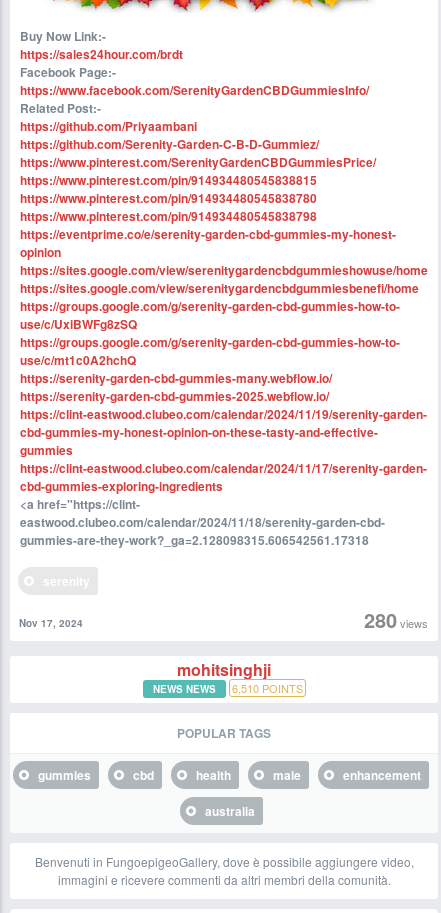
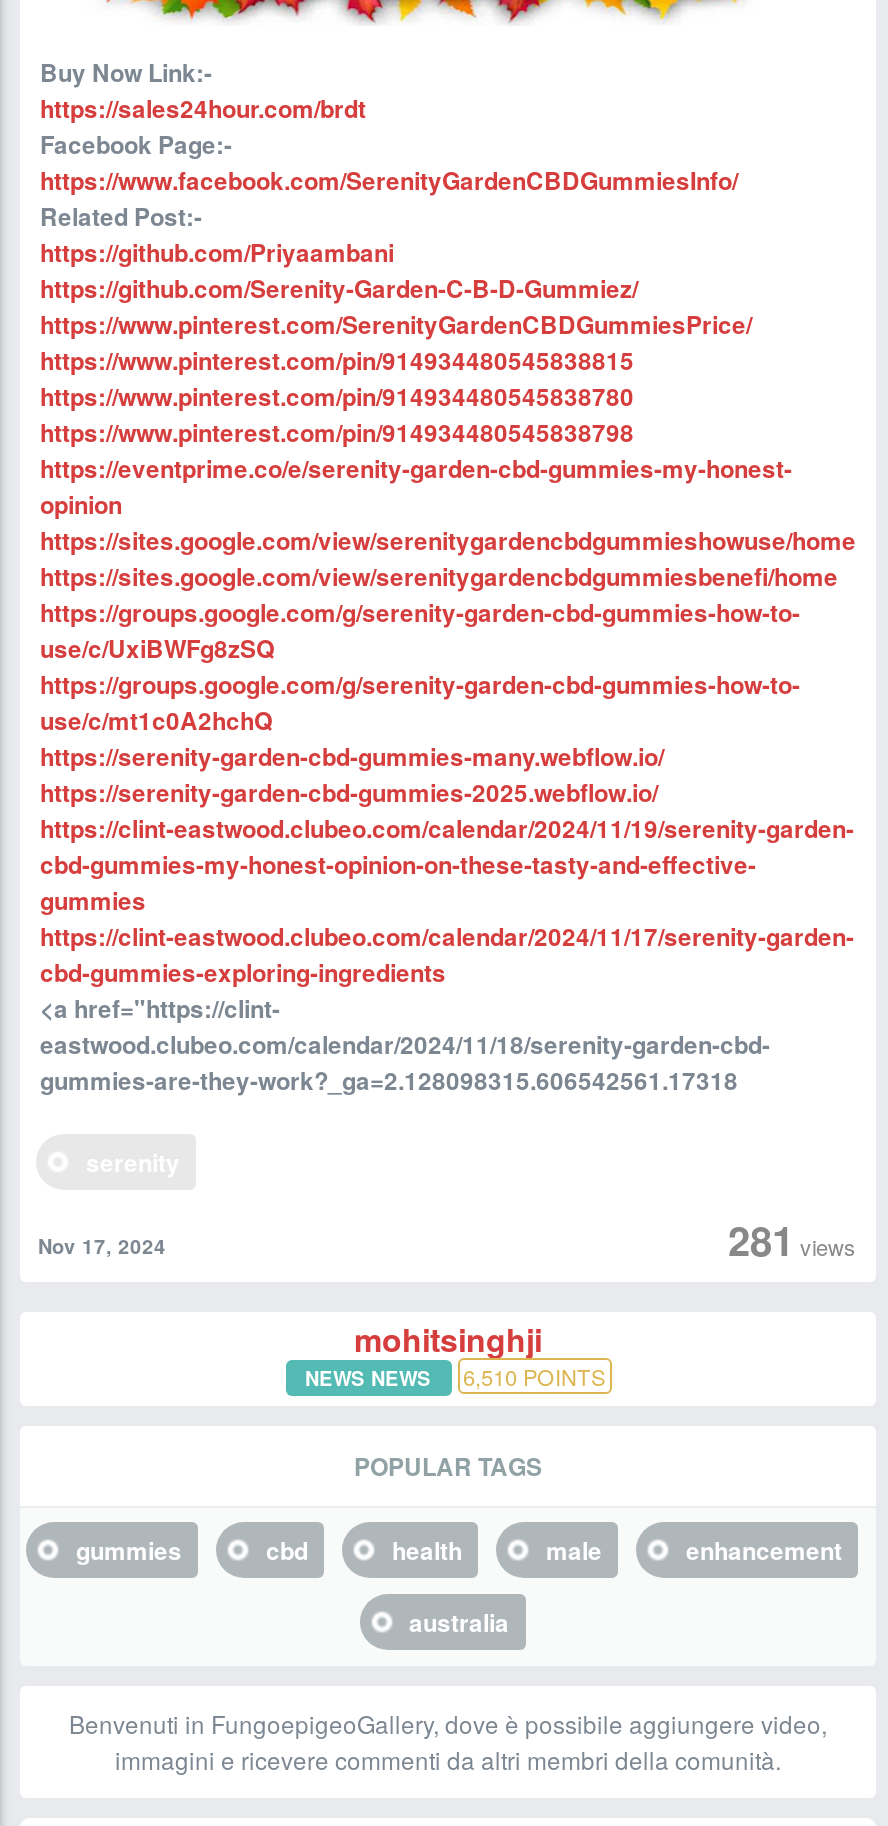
[364,605,428,634] 280 views -> [728,1210,856,1268] 281 views

